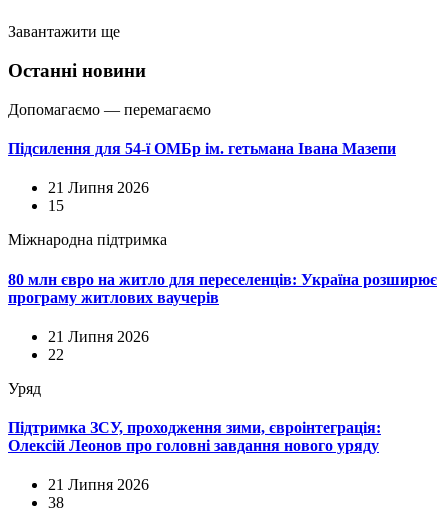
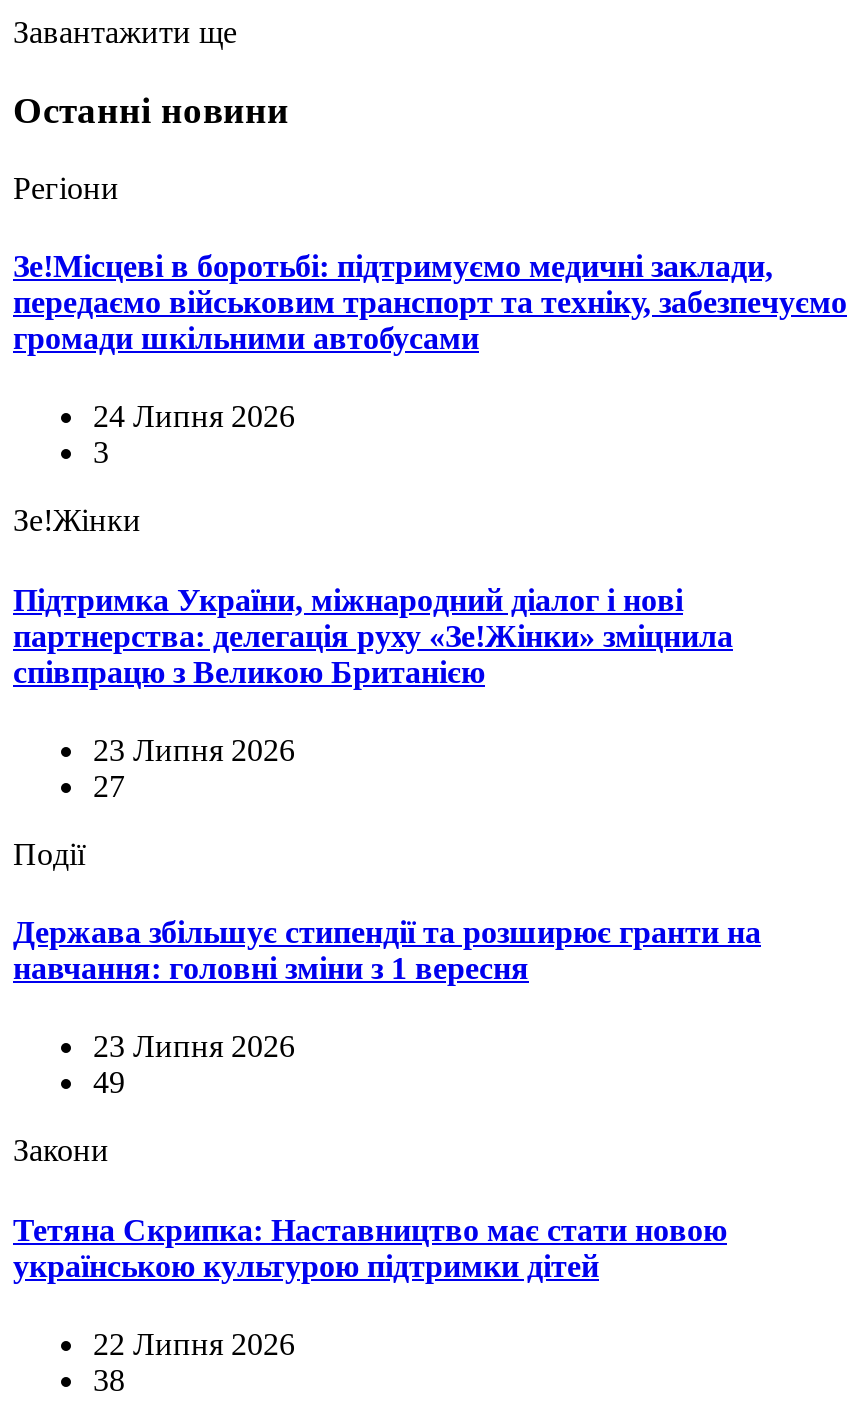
[8,101,437,493] Допомагаємо — перемагаємо | Підсилення для 54-ї ОМБр ім. гетьмана Івана Мазепи | 21 Липня 2026 | 15 | Міжнародна підтримка | 80 млн євро на житло для переселенців: Україна розширює | програму житлових ваучерів | 21 Липня 2026 | 22 | Уряд | Підтримка ЗСУ, проходження зими, євроінтеграція: | Олексій Леонов про головні завдання нового уряду | 21 Липня 2026 -> [13,171,847,1361] Регіони | Зе!Місцеві в боротьбі: підтримуємо медичні заклади, | передаємо військовим транспорт та техніку, забезпечуємо | громади шкільними автобусами | 24 Липня 2026 | 3 | Зе!Жінки | Підтримка України, міжнародний діалог і нові | партнерства: делегація руху «Зе!Жінки» зміцнила | співпрацю з Великою Британією | 23 Липня 2026 | 27 | Події | Держава збільшує стипендії та розширює гранти на | навчання: головні зміни з 1 вересня | 23 Липня 2026 | 49 | Закони | Тетяна Скрипка: Наставництво має стати новою | українською культурою підтримки дітей | 22 Липня 2026

